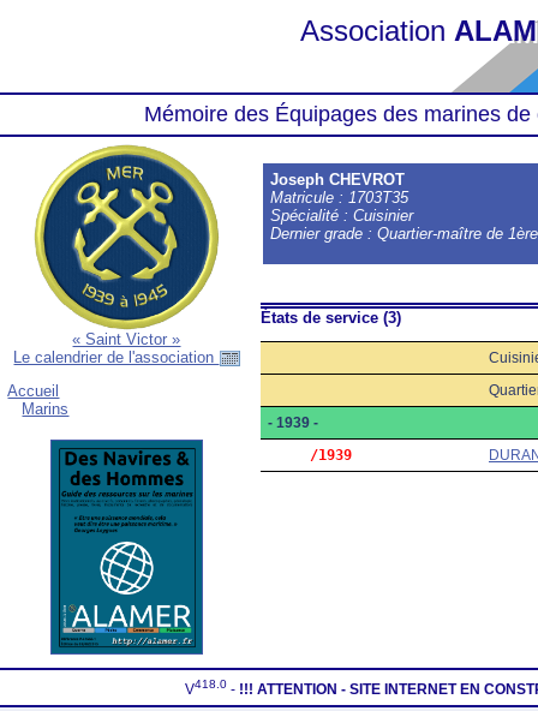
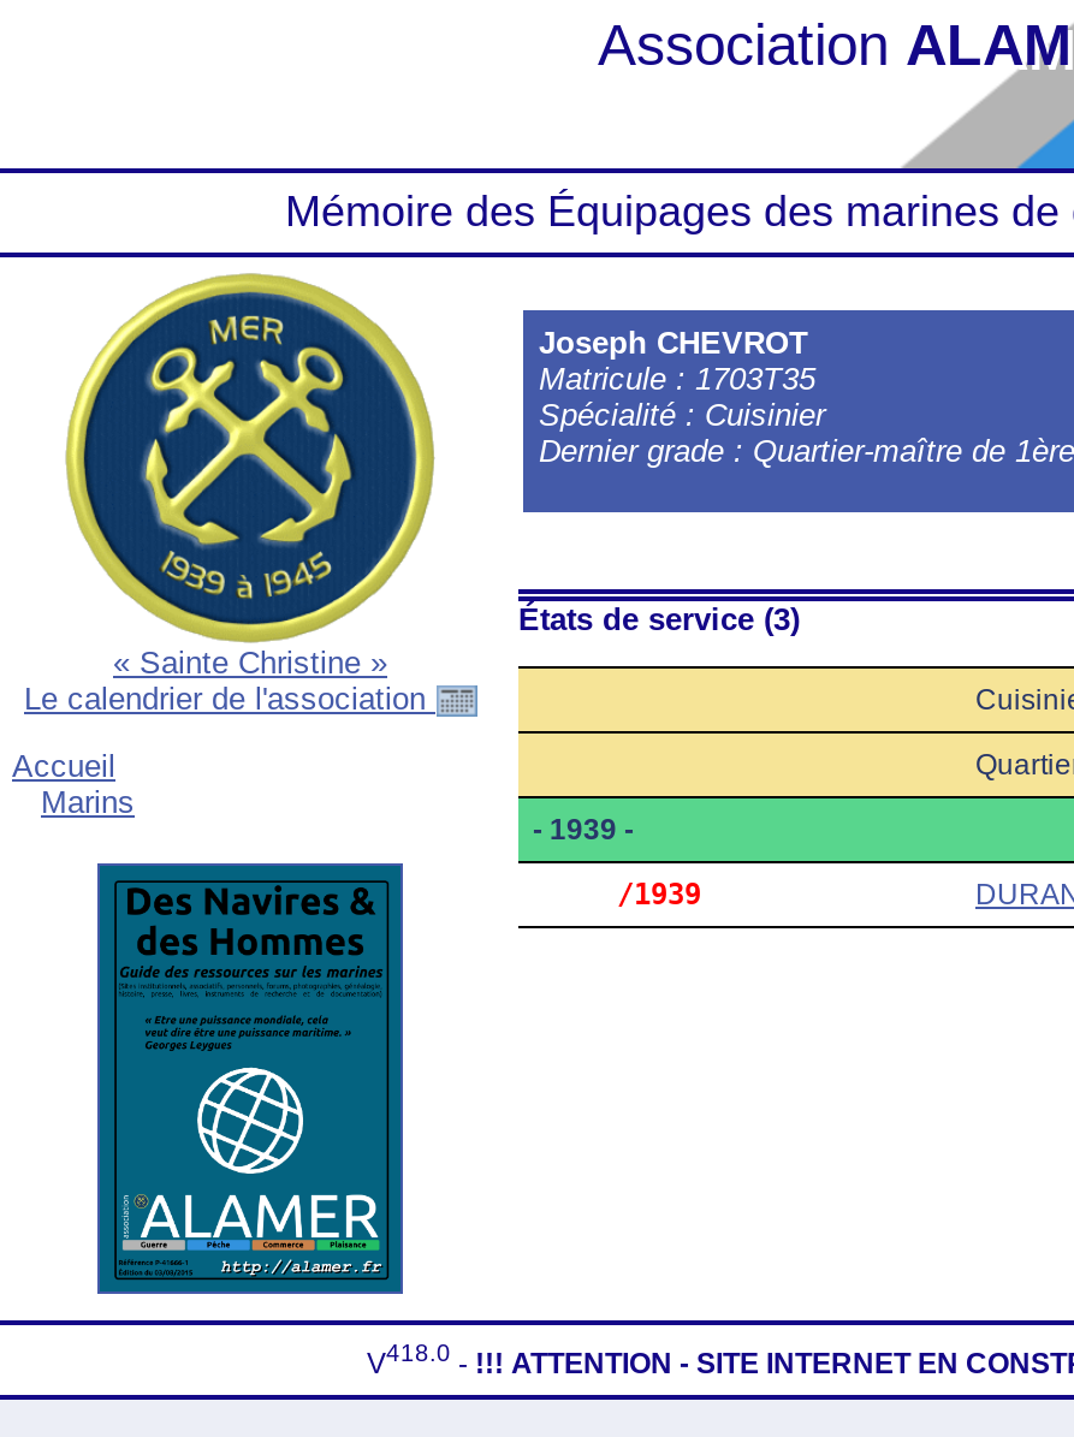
[73,330,181,348] « Saint Victor » -> [113,645,387,681] « Sainte Christine »

